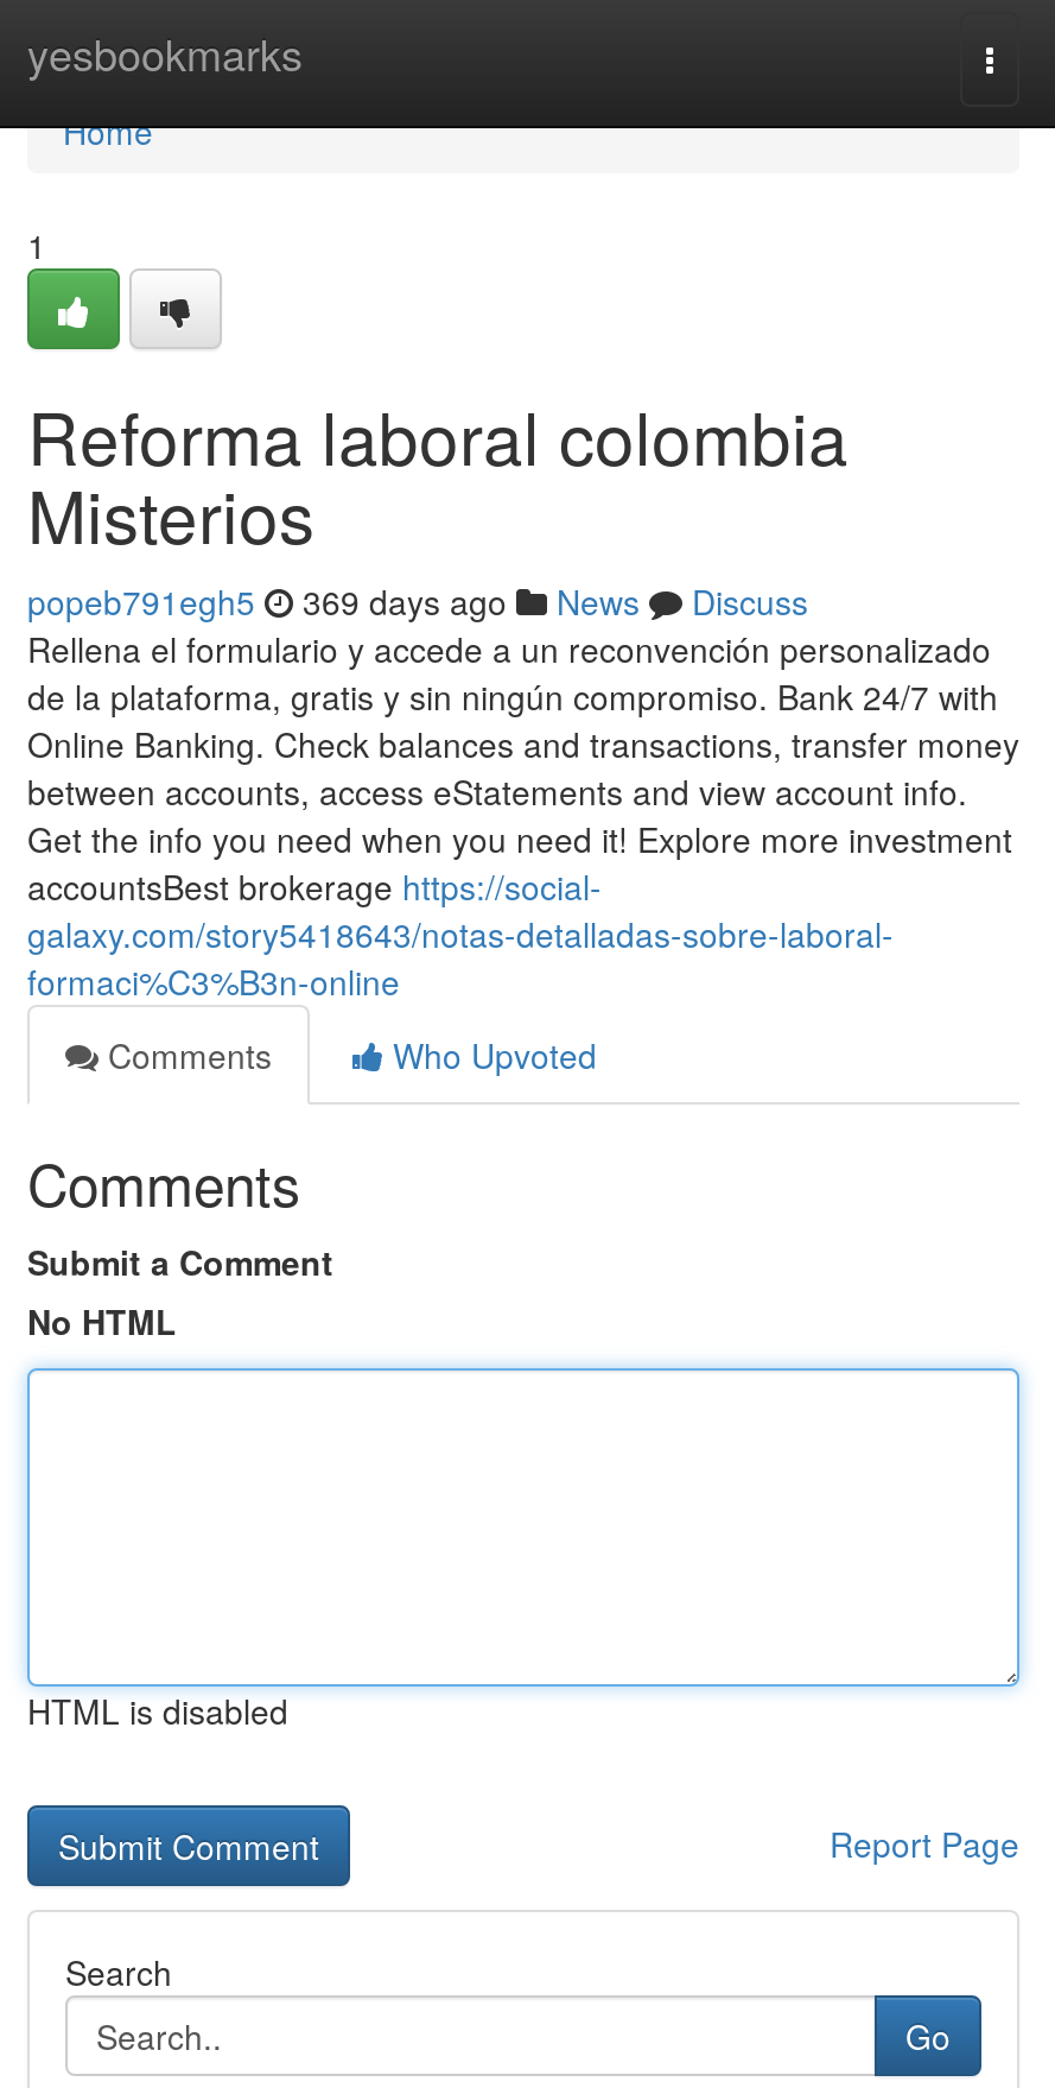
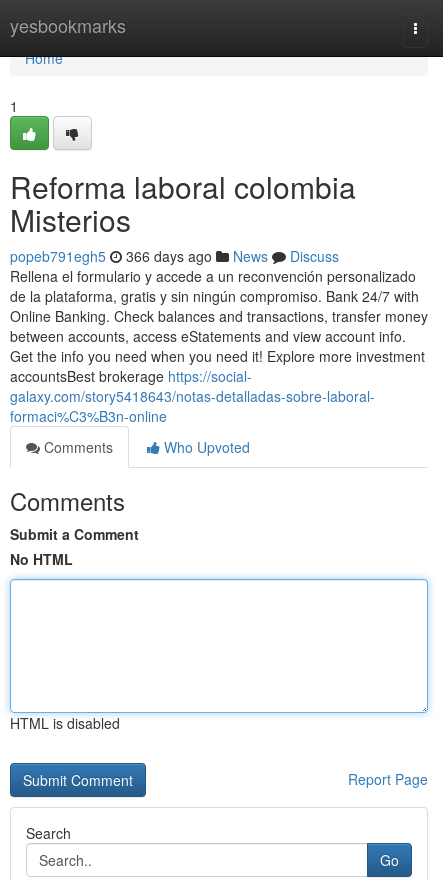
[27,577,808,625] popeb791egh5 369 days ago News Discuss -> [10,246,339,266] popeb791egh5 366 days ago News Discuss

